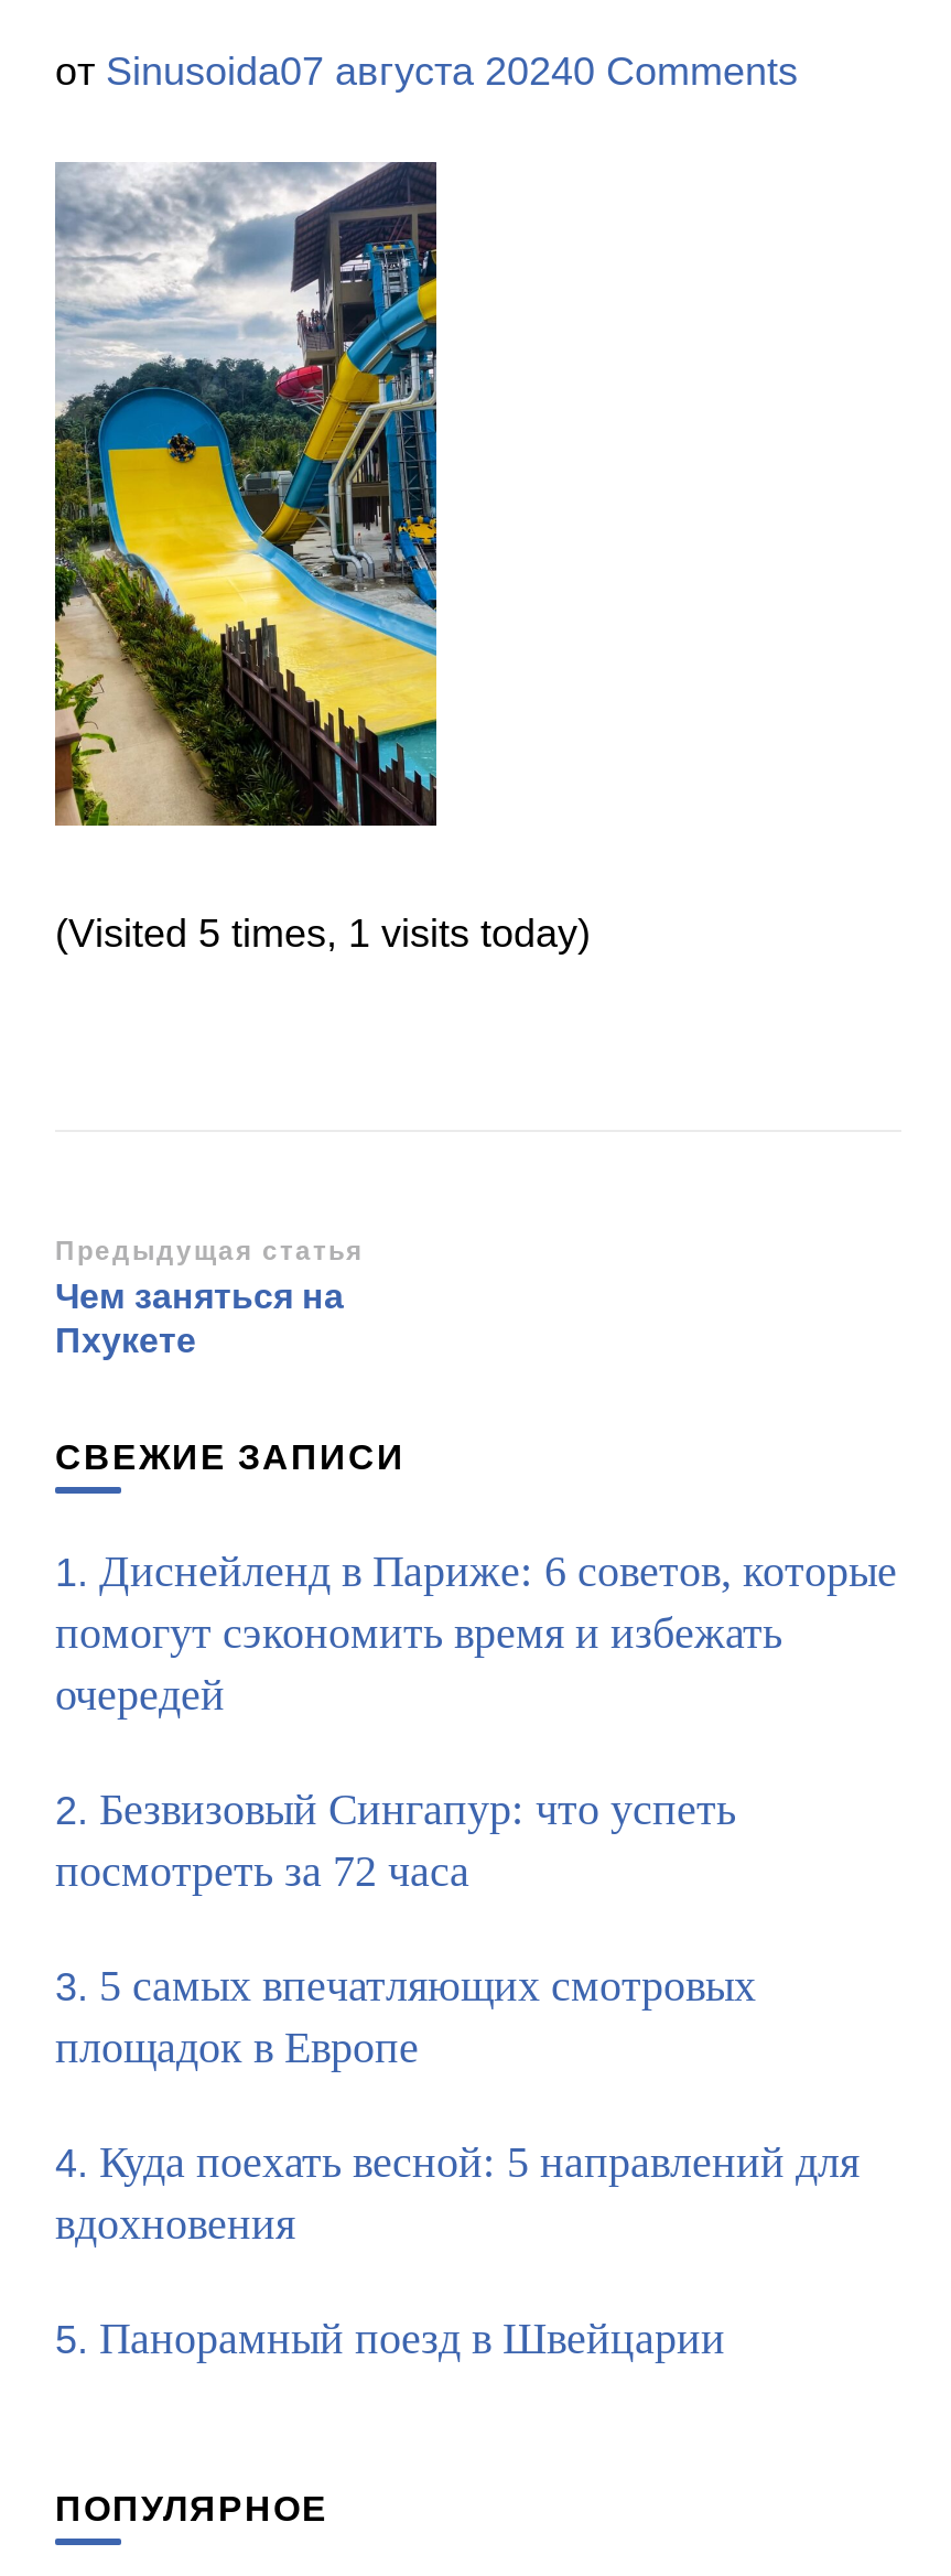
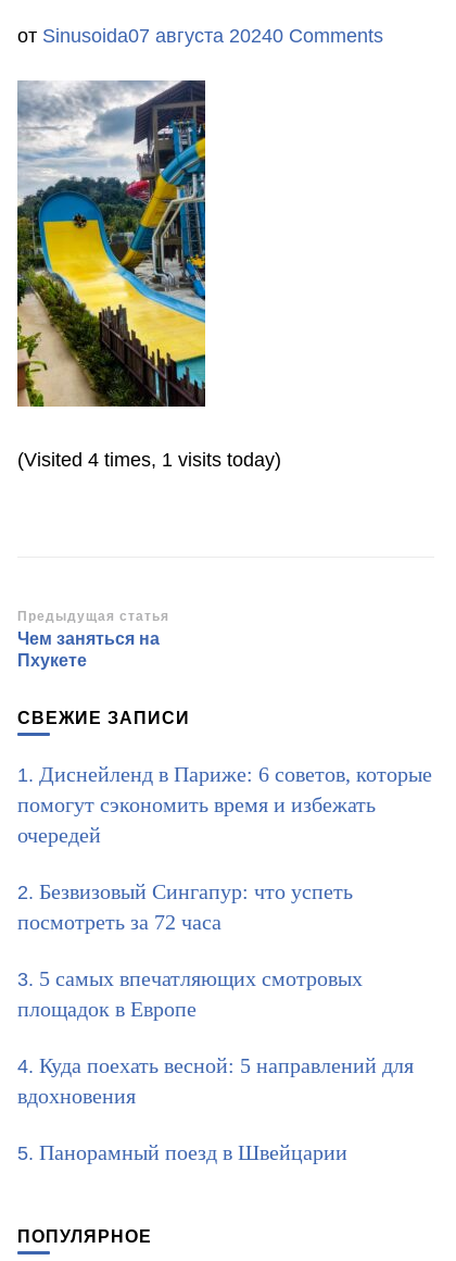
[55,911,591,955] (Visited 5 times, 1 visits today) -> [17,449,281,471] (Visited 4 times, 1 visits today)

